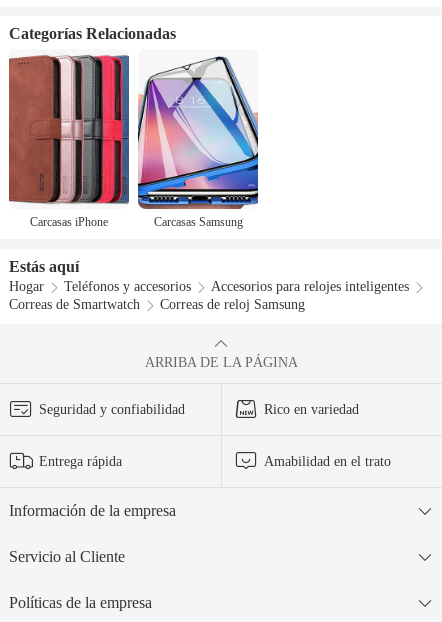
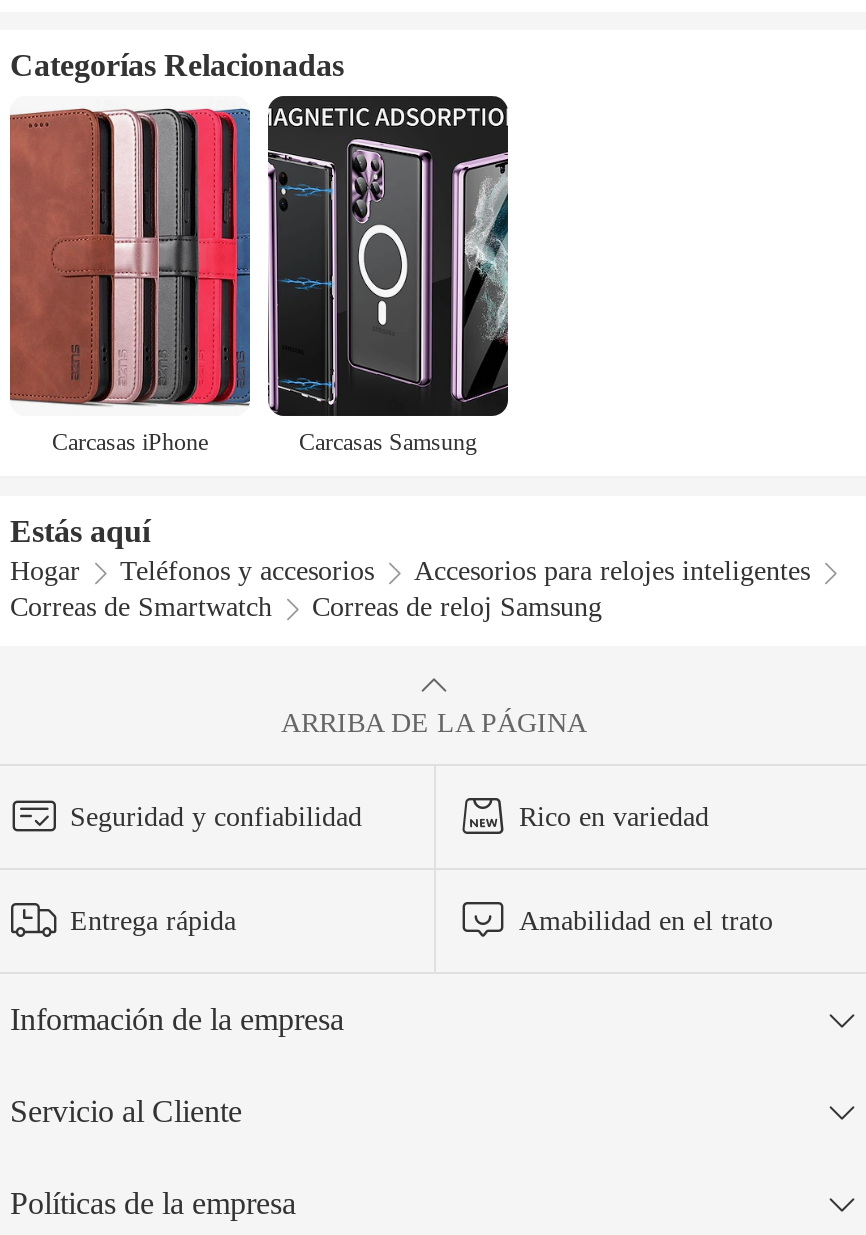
[137,49,259,210] [image] -> [266,94,510,418] [image]

